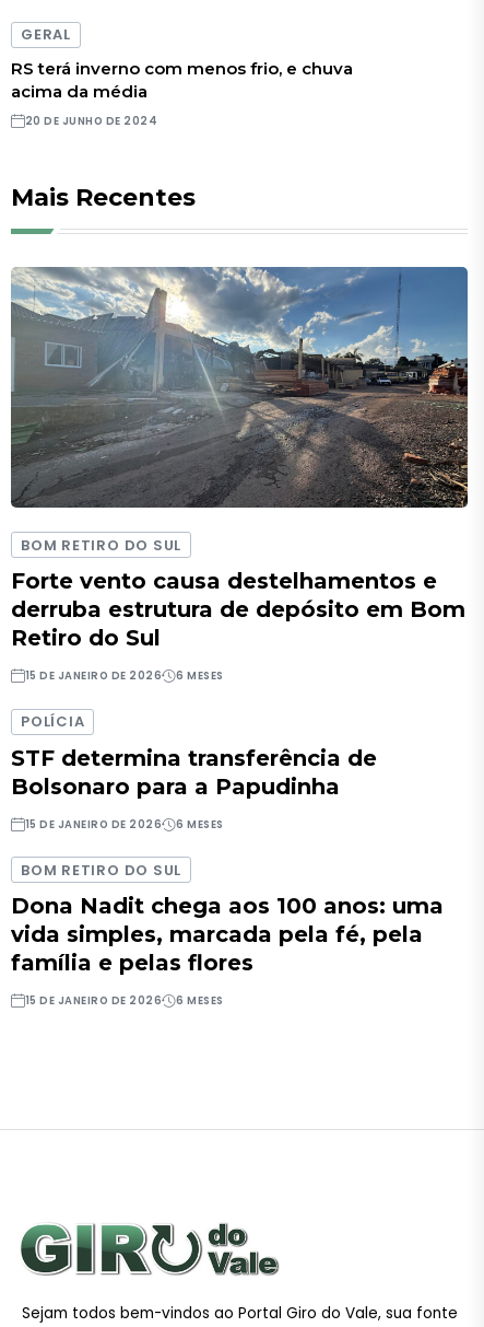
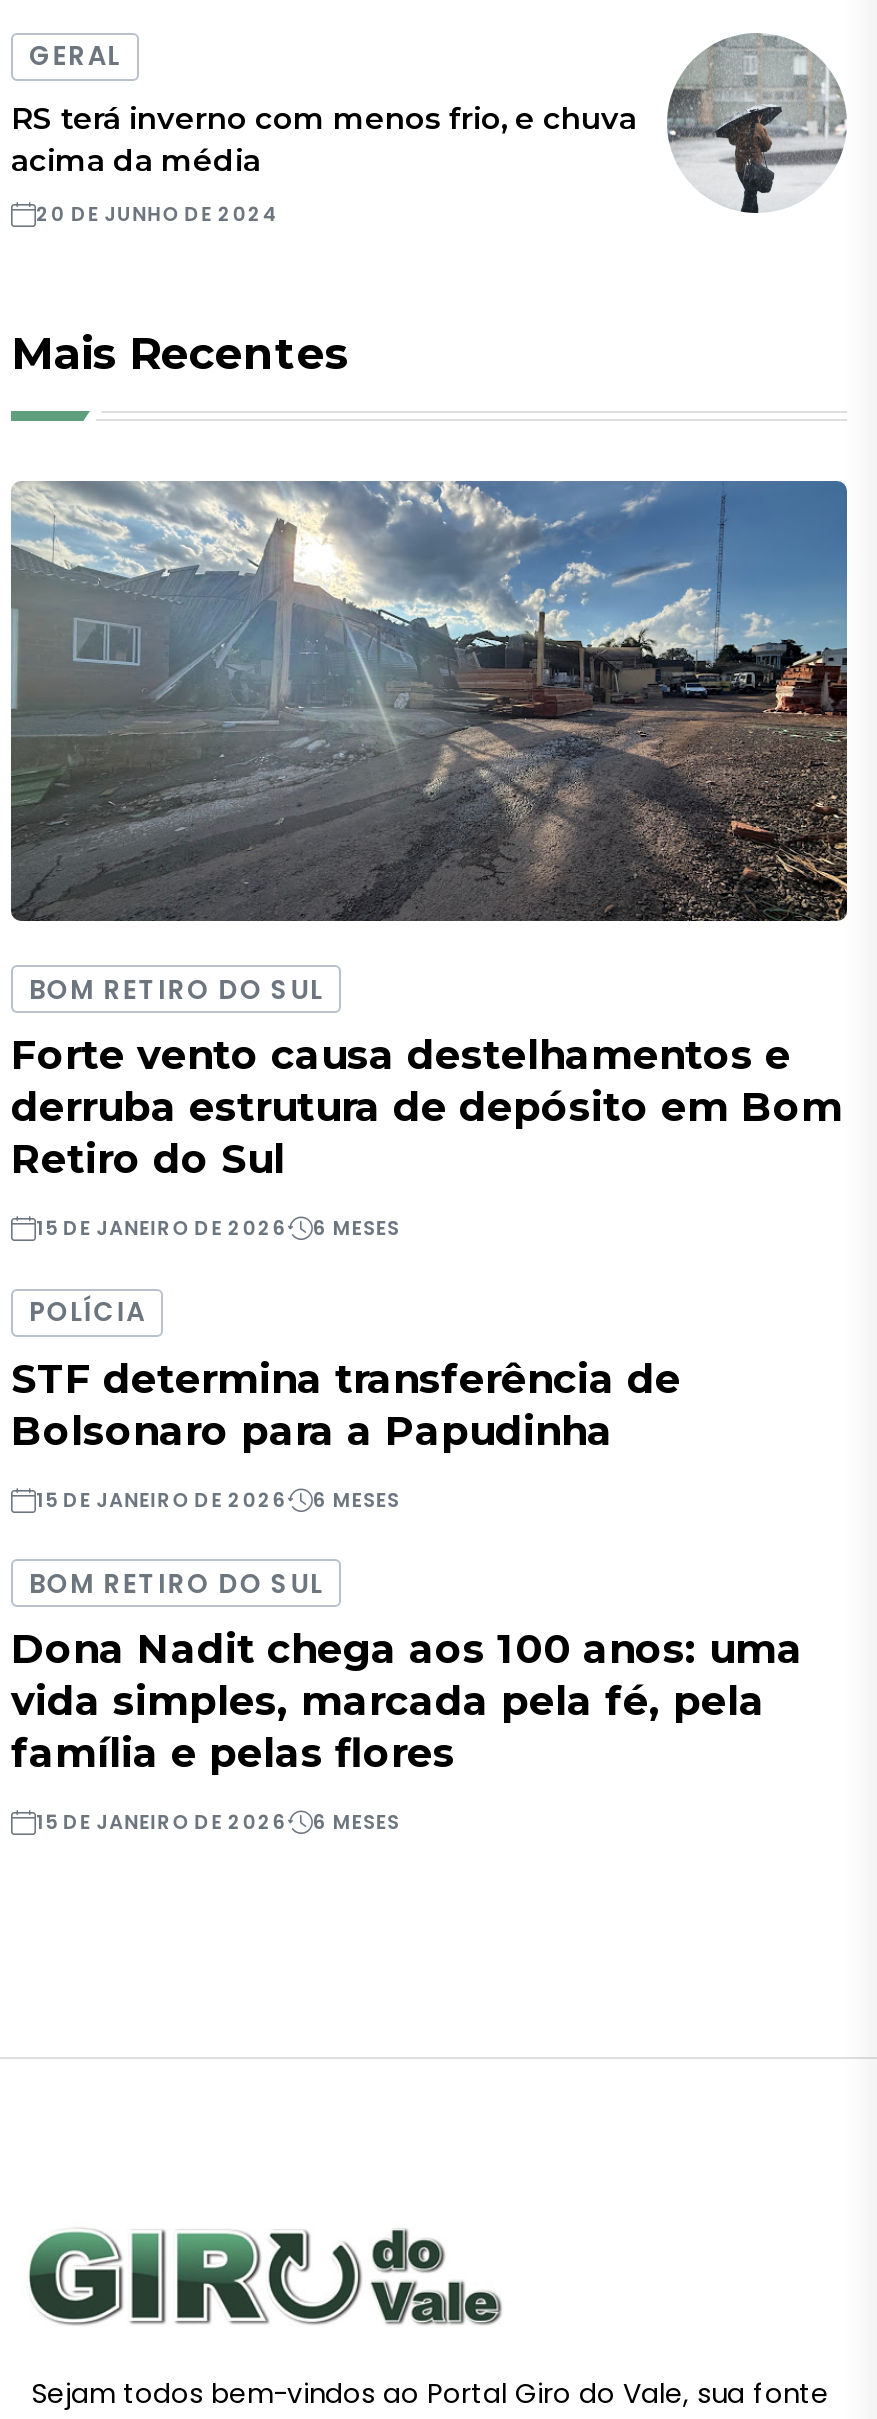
none -> [665,31,847,215] [image]

